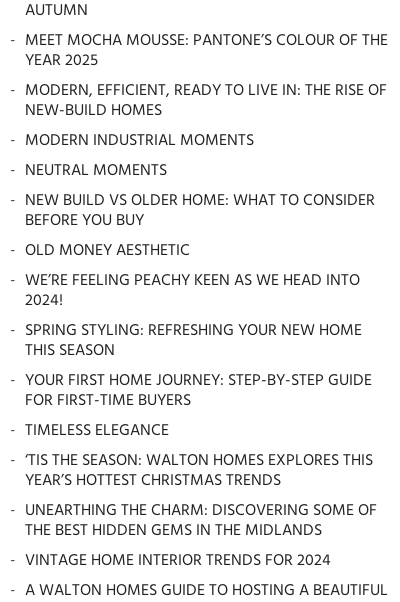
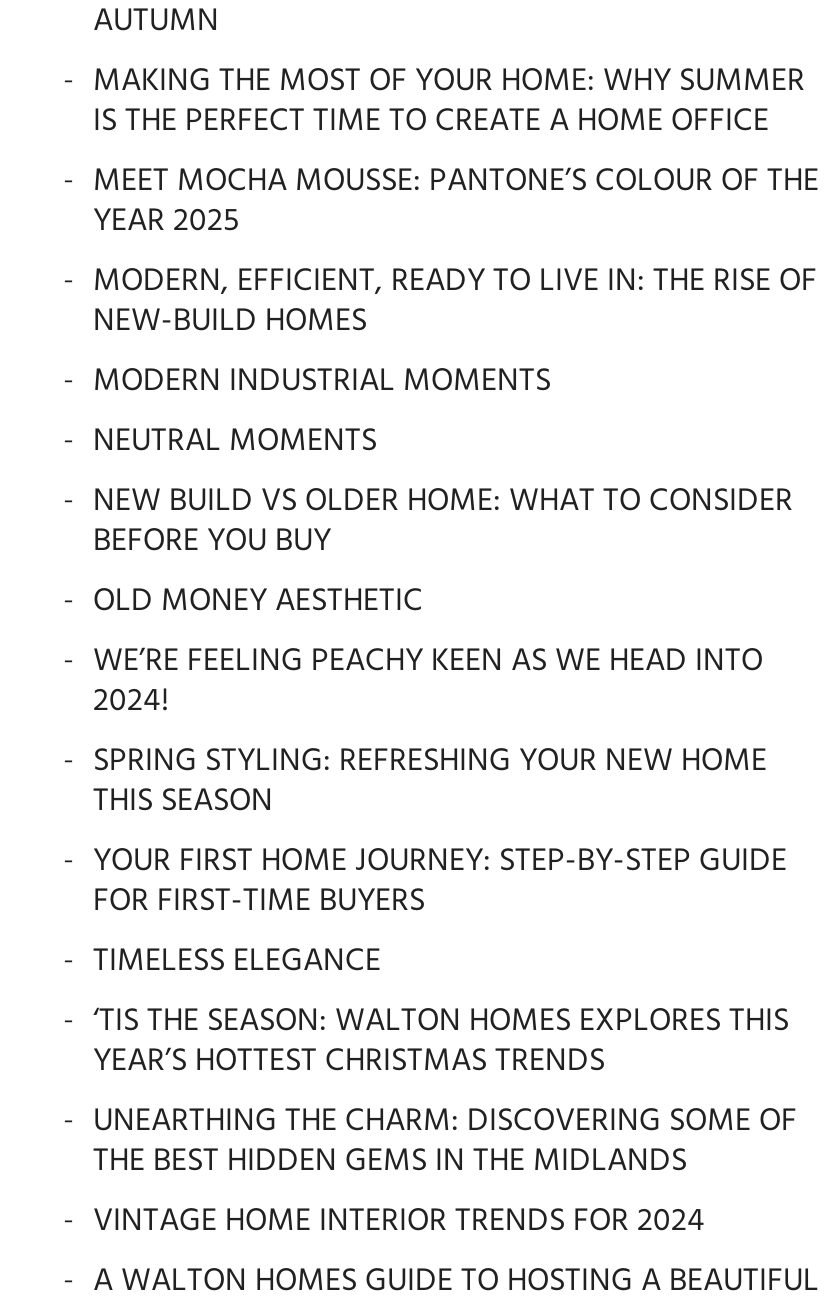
none -> [93,66,805,138] MAKING THE MOST OF YOUR HOME: WHY SUMMER | IS THE PERFECT TIME TO CREATE A HOME OFFICE

